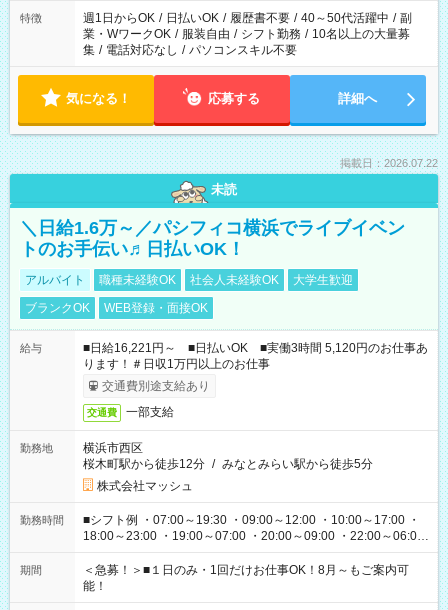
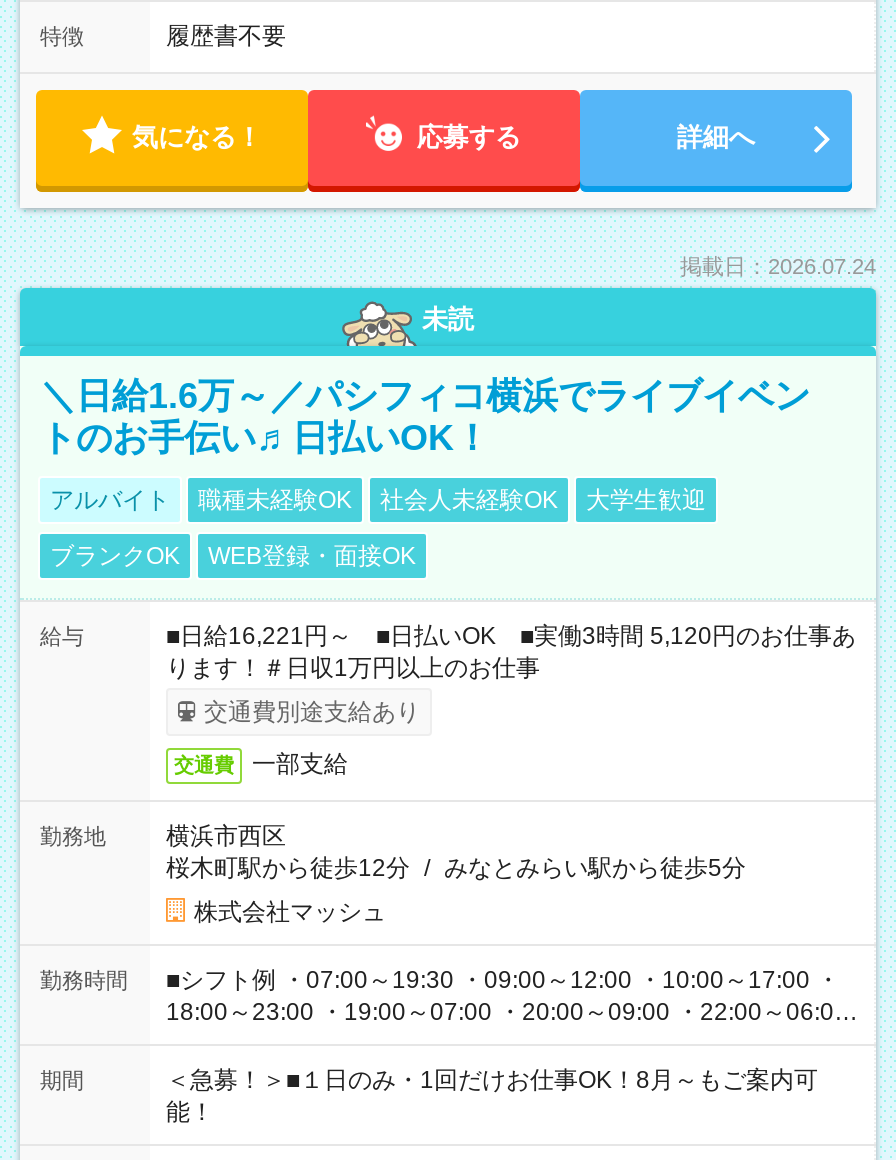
[83,11,412,57] 週1日からOK / 日払いOK / 履歴書不要 / 40～50代活躍中 / 副 | 業・WワークOK / 服装自由 / シフト勤務 / 10名以上の大量募 | 集 / 電話対応なし / パソコンスキル不要 -> [166,22,286,50] 履歴書不要
[340,157,438,169] 掲載日：2026.07.22 -> [680,254,876,278] 掲載日：2026.07.24

